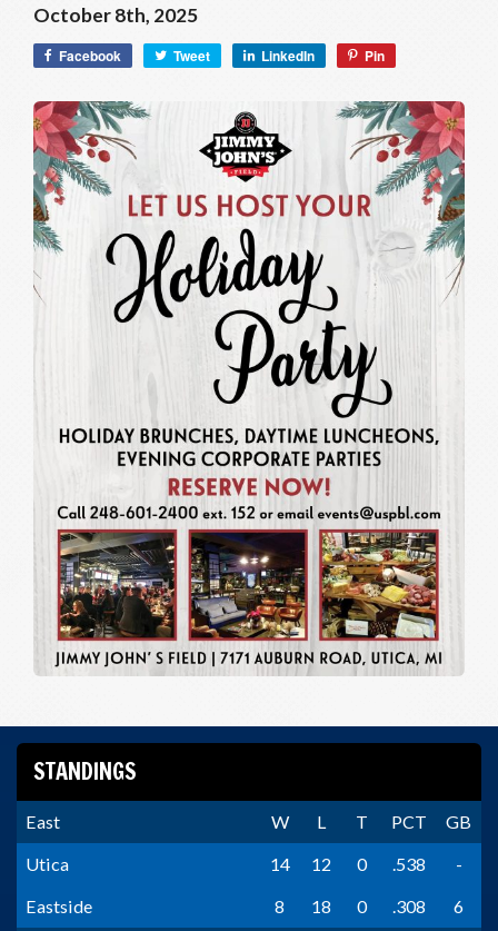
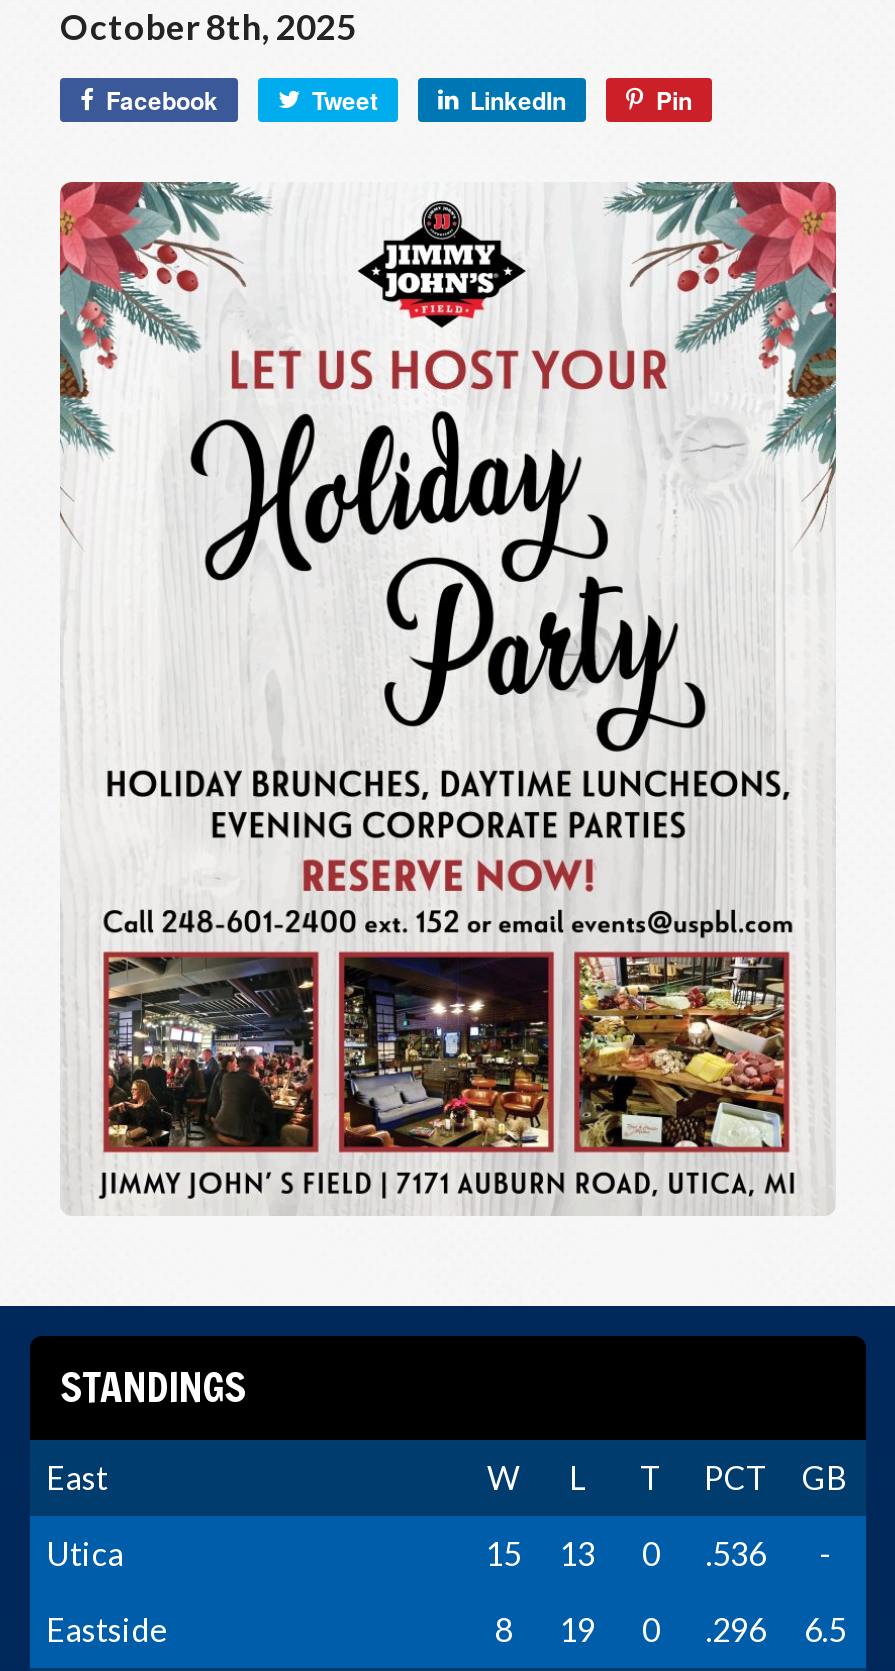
[270,853,290,875] 14 -> [485,1535,521,1573] 15
[311,853,331,875] 12 -> [559,1535,595,1573] 13
[392,853,426,875] .538 -> [706,1535,766,1573] .536
[311,896,331,917] 18 -> [559,1611,595,1649] 19
[392,896,426,917] .308 -> [706,1611,766,1649] .296
[454,896,464,917] 6 -> [804,1611,846,1649] 6.5

